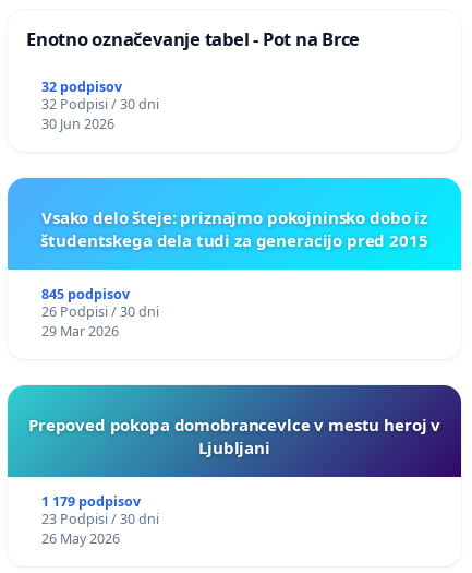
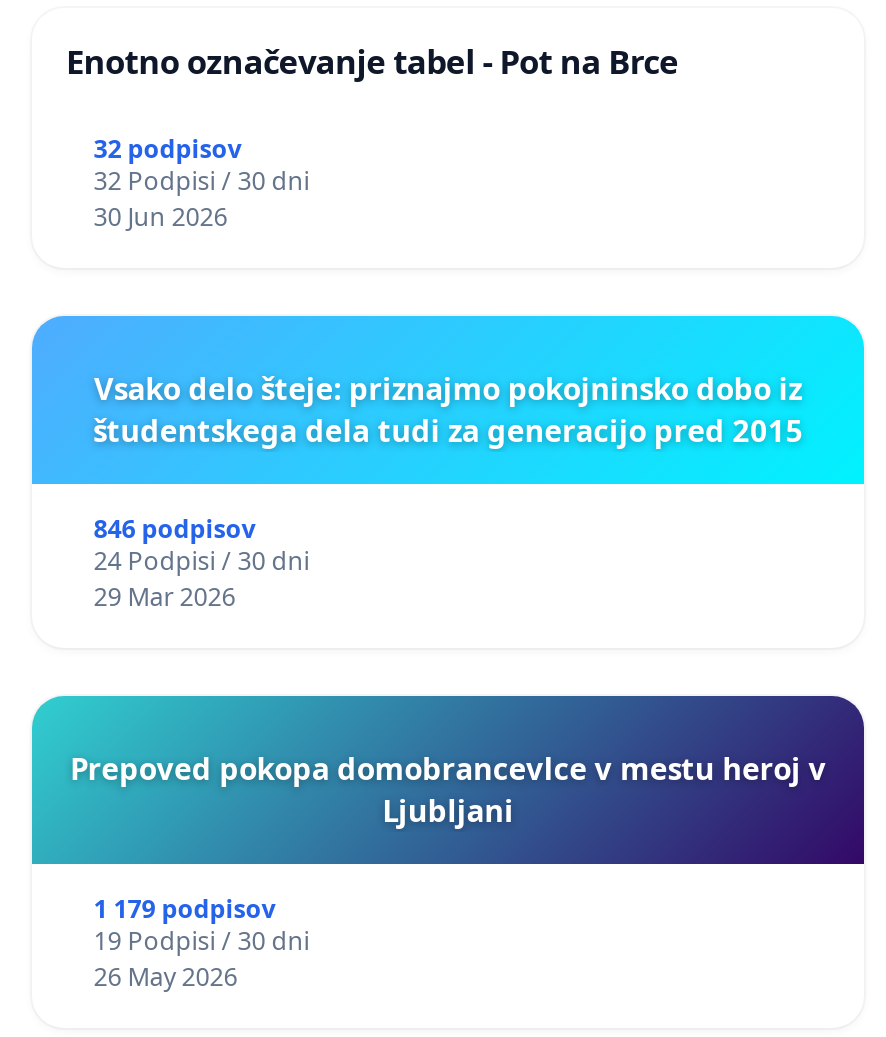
[41,285,130,304] 845 podpisov -> [94,512,256,546] 846 podpisov
[41,303,159,321] 26 Podpisi / 30 dni -> [94,544,310,578] 24 Podpisi / 30 dni
[41,510,159,528] 23 Podpisi / 30 dni -> [94,924,310,958] 19 Podpisi / 30 dni

